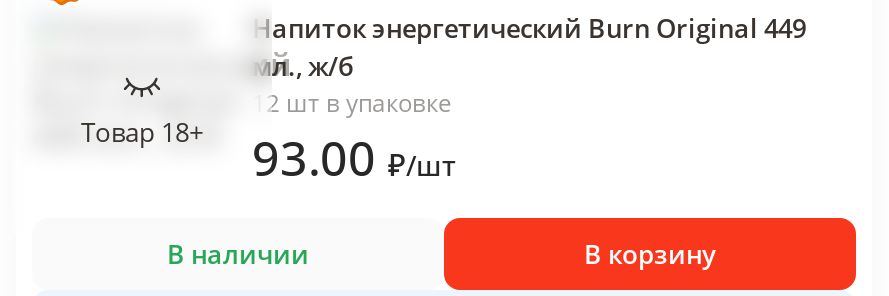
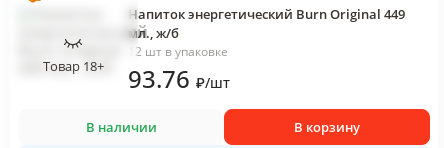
[81,114,456,190] Товар 18+ 93.00 ₽/шт -> [42,57,230,95] Товар 18+ 93.76 ₽/шт

